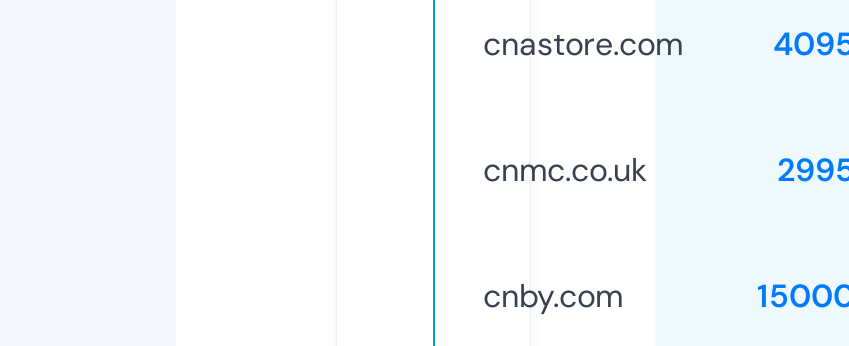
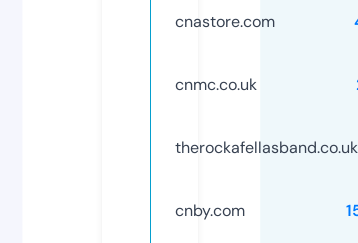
none -> [175,137,358,158] therockafellasband.co.uk

